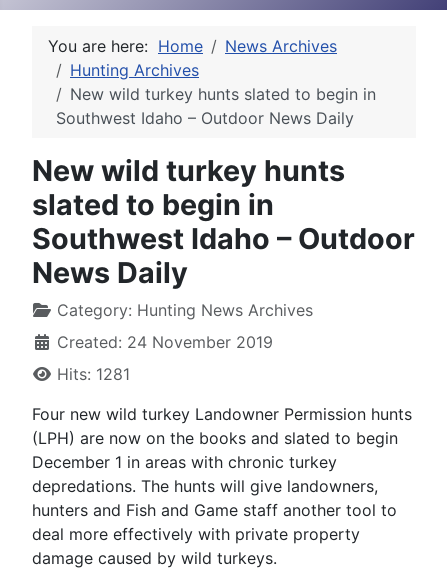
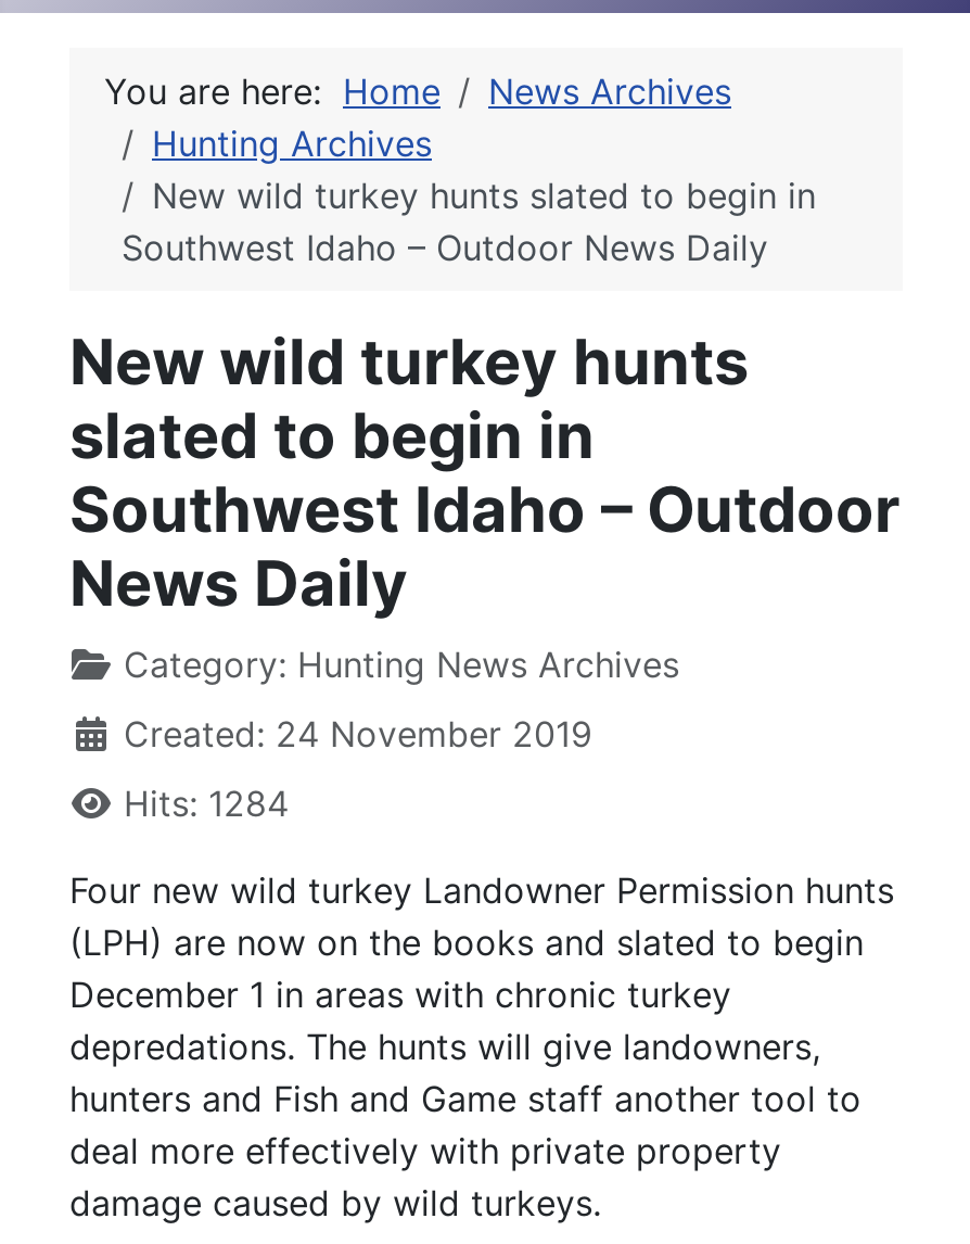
[57,364,130,384] Hits: 1281 -> [124,781,289,824] Hits: 1284

